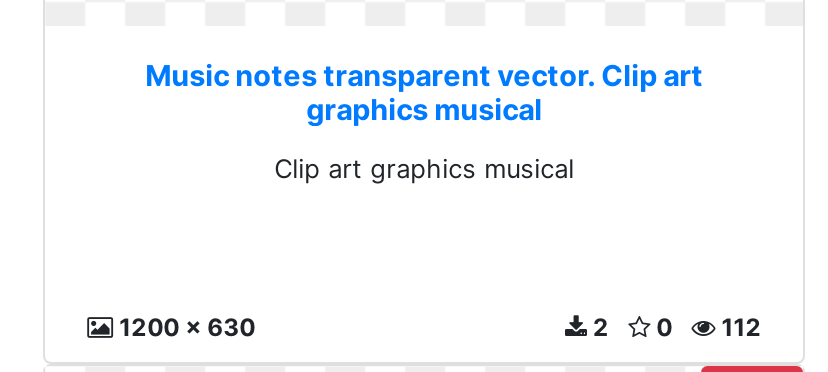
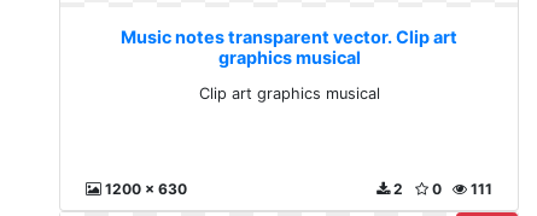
[587,312,761,342] 2 0 112 -> [390,180,493,198] 2 0 111

